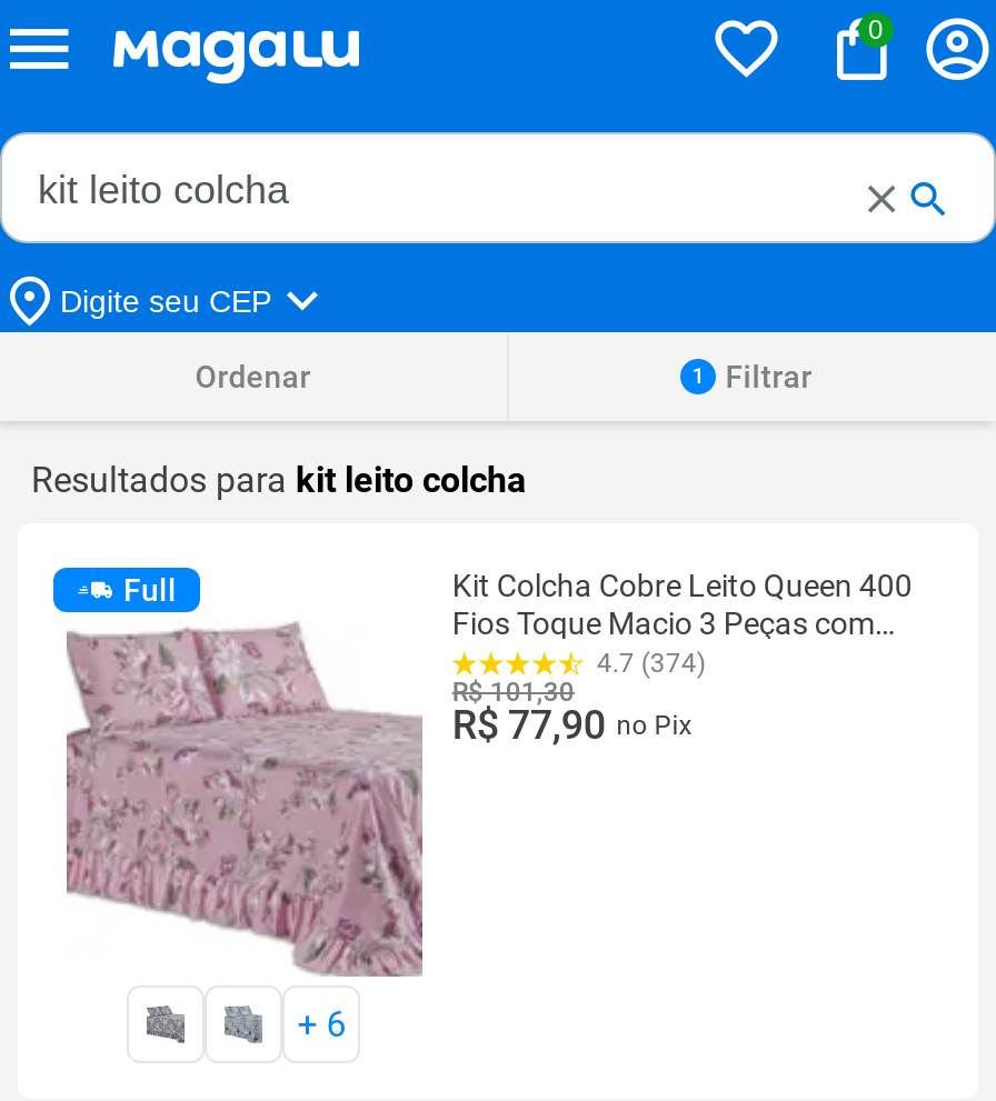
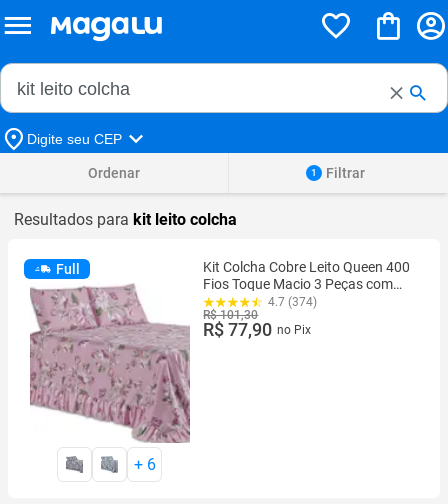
[868,14,884,46] 0 -> none

